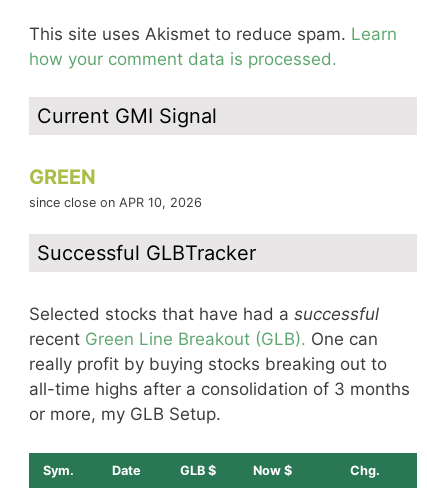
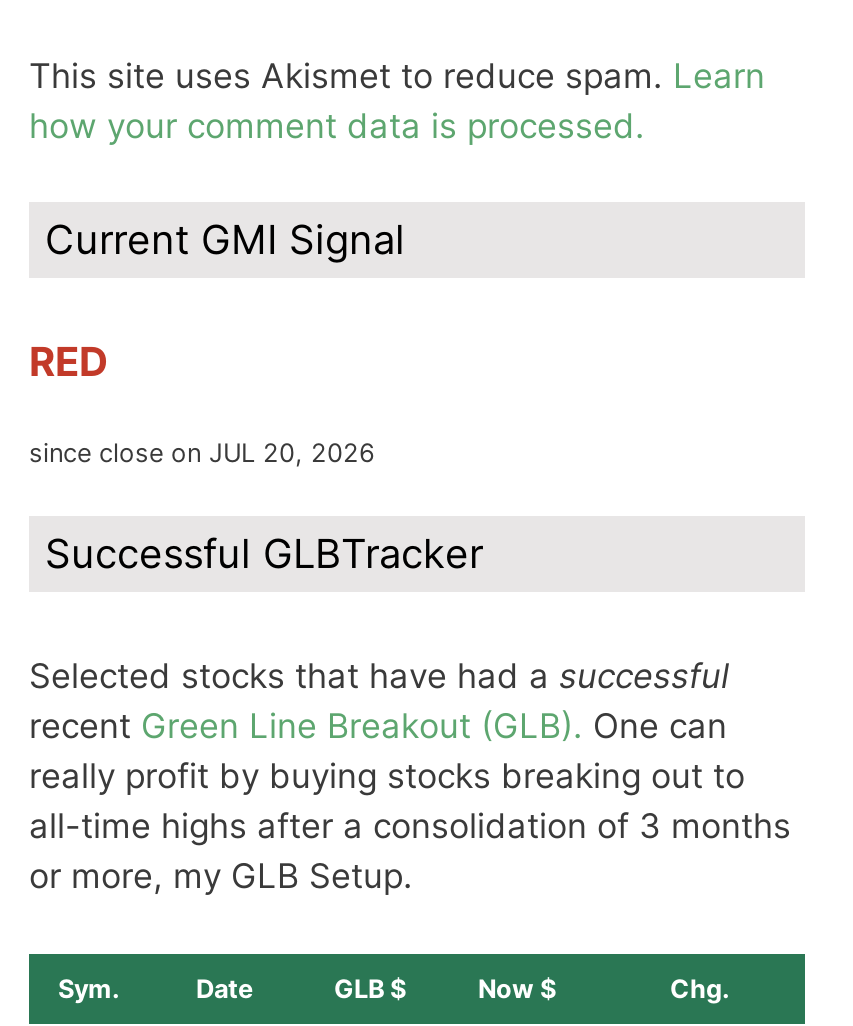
[29,165,202,210] GREEN | since close on APR 10, 2026 -> [29,338,375,468] RED | since close on JUL 20, 2026

